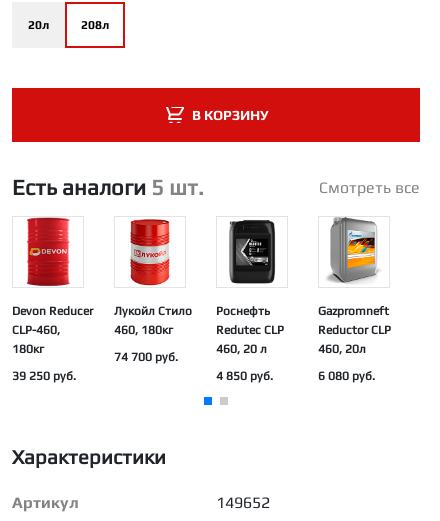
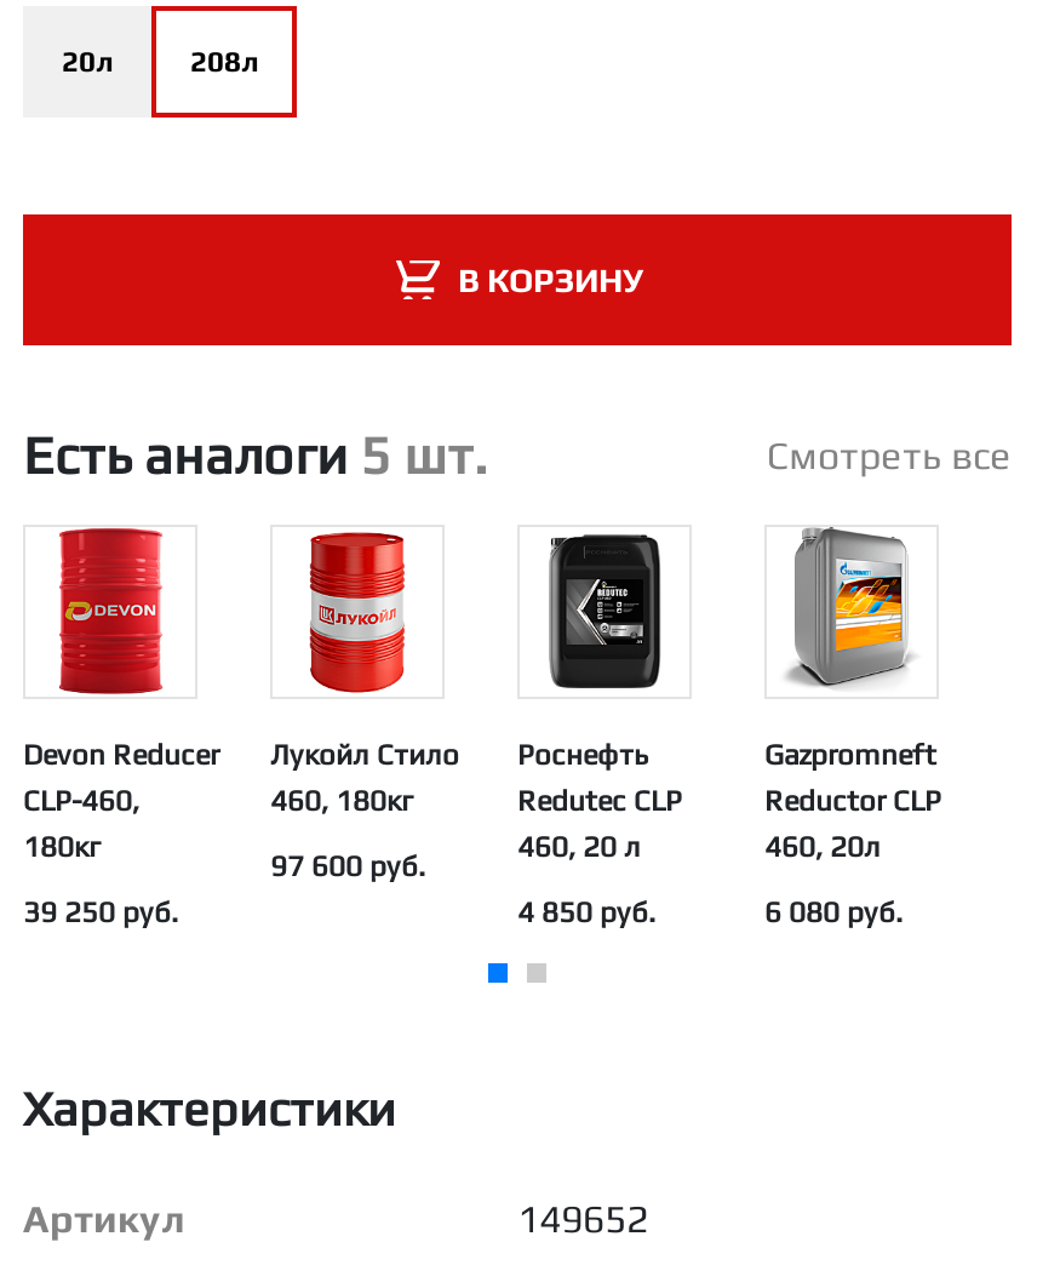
[114,350,178,364] 74 700 руб. -> [270,849,425,883] 97 600 руб.

